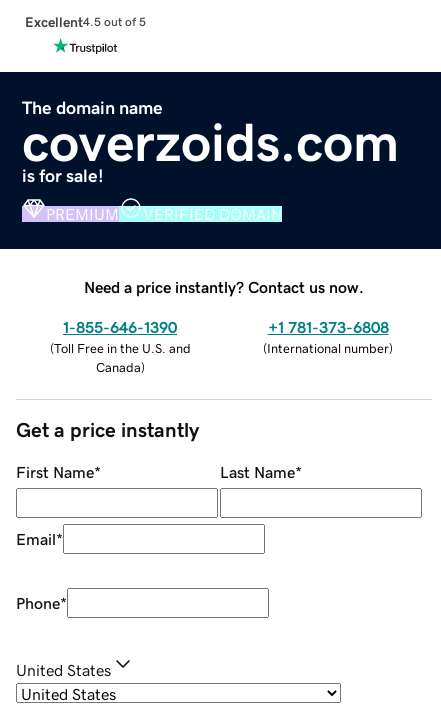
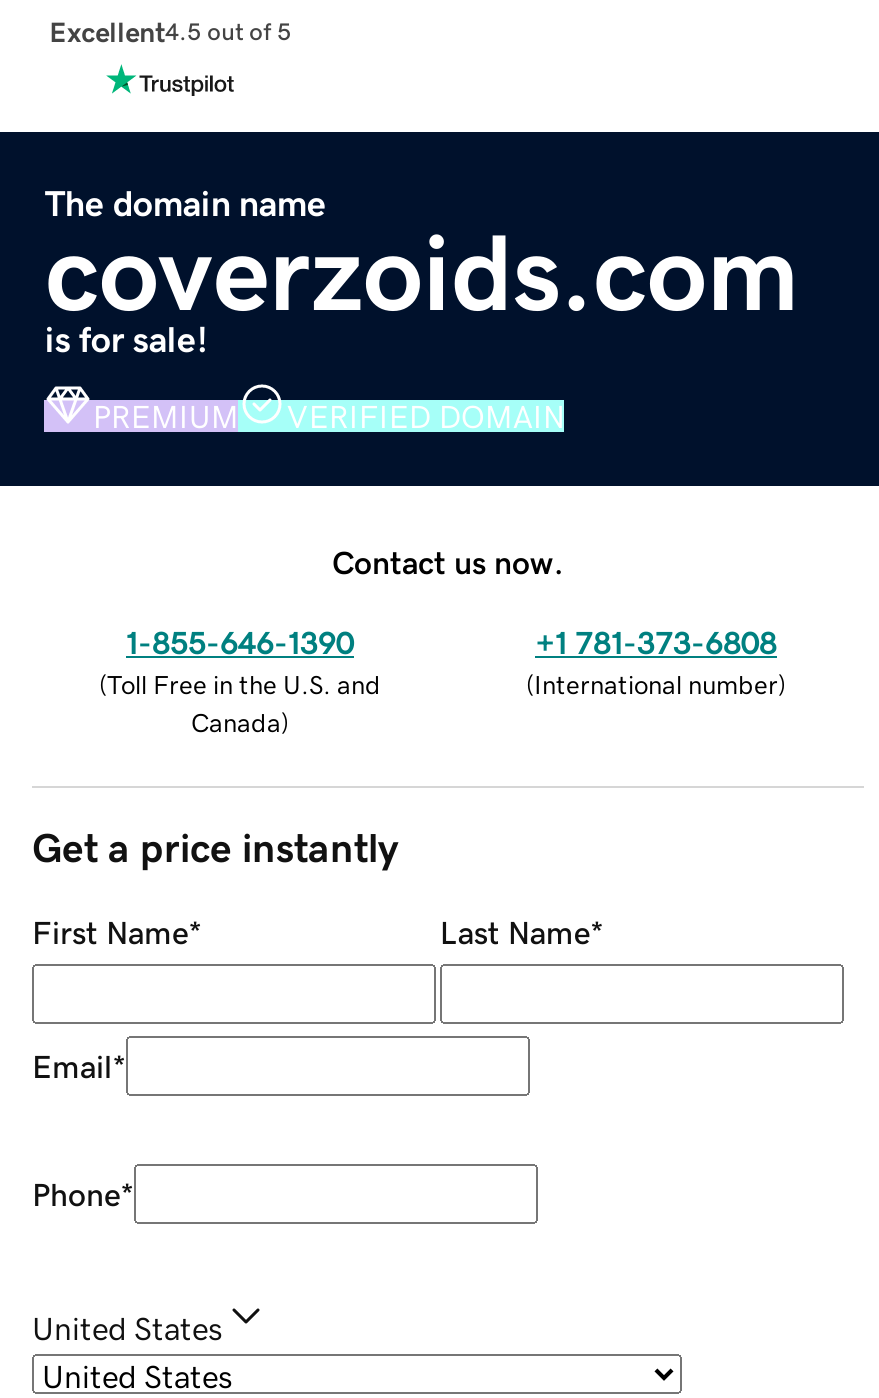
[84,279,364,295] Need a price instantly? Contact us now. -> [332,545,564,577] Contact us now.

